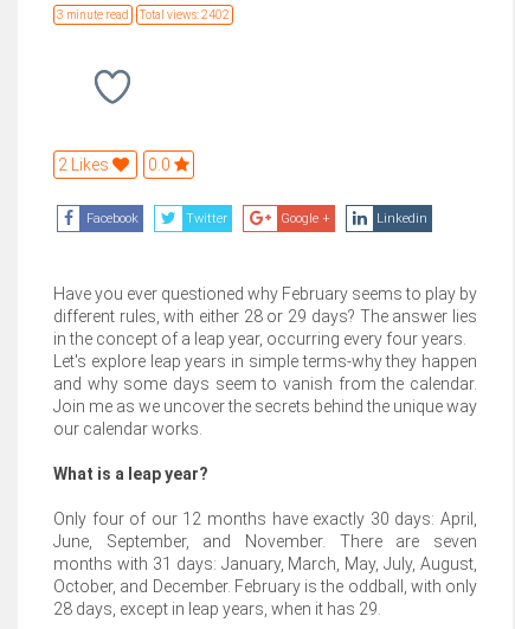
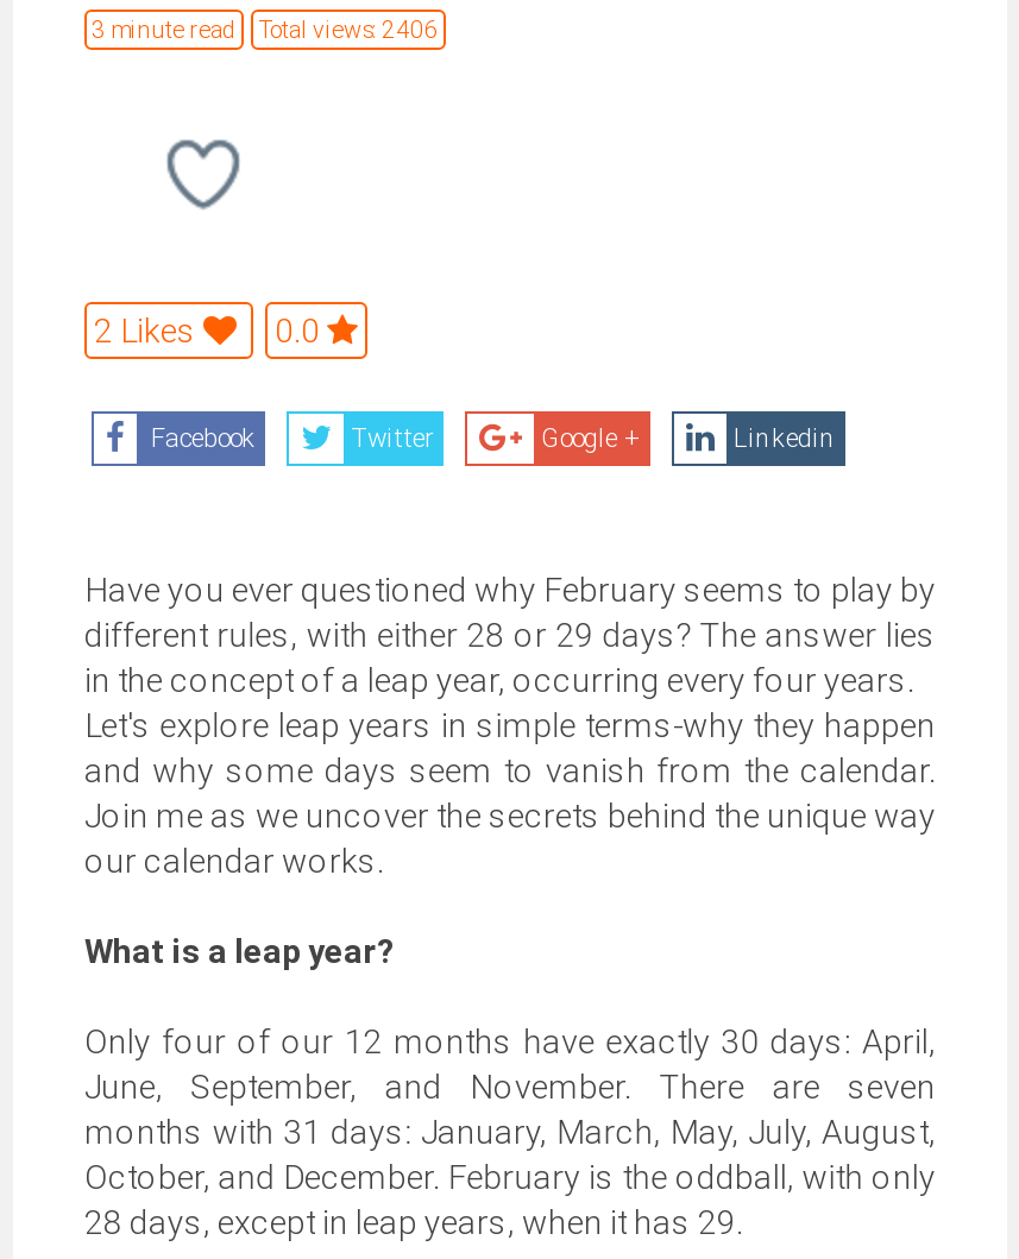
[57,9,230,22] 3 minute read Total views: 2402 -> [92,17,439,43] 3 minute read Total views: 2406

